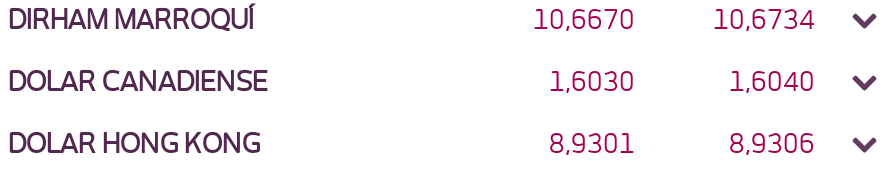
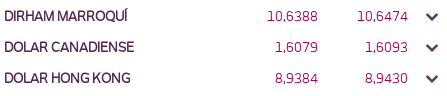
[533,9,635,35] 10,6670 -> [266,11,317,24] 10,6388
[713,9,815,35] 10,6734 -> [356,11,407,24] 10,6474
[549,71,635,97] 1,6030 -> [274,42,317,55] 1,6079
[729,71,815,97] 1,6040 -> [364,42,407,55] 1,6093
[549,133,635,159] 8,9301 -> [274,73,317,86] 8,9384
[729,133,815,159] 8,9306 -> [364,73,407,86] 8,9430

